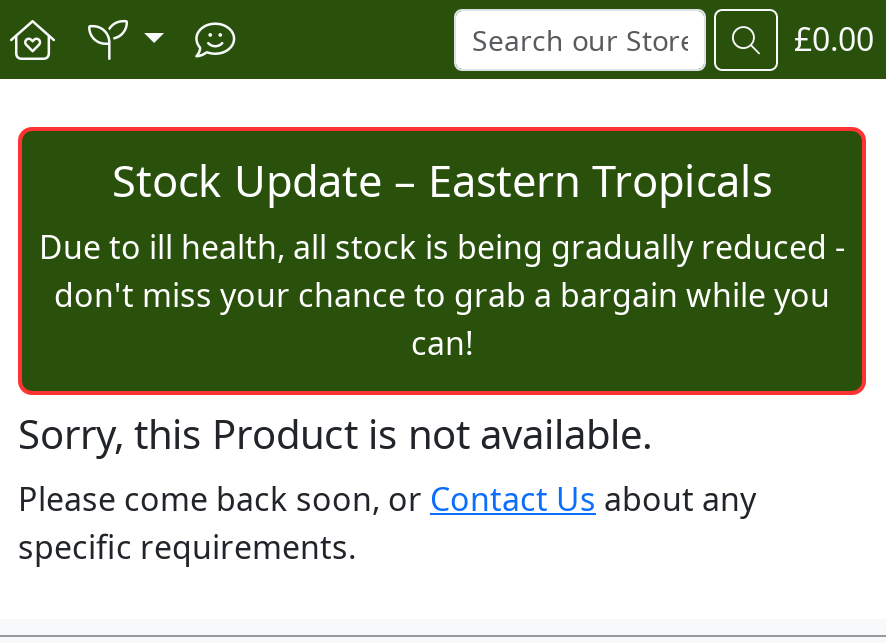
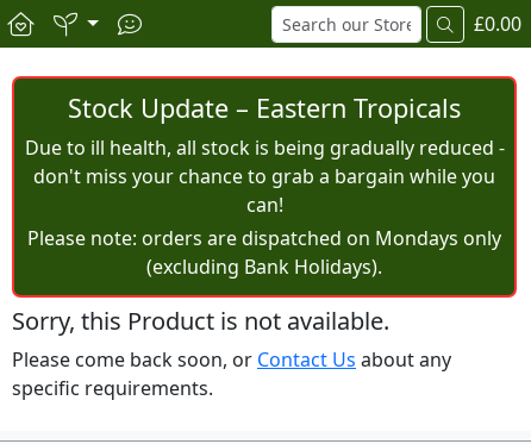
none -> [27,225,501,280] Please note: orders are dispatched on Mondays only | (excluding Bank Holidays).

